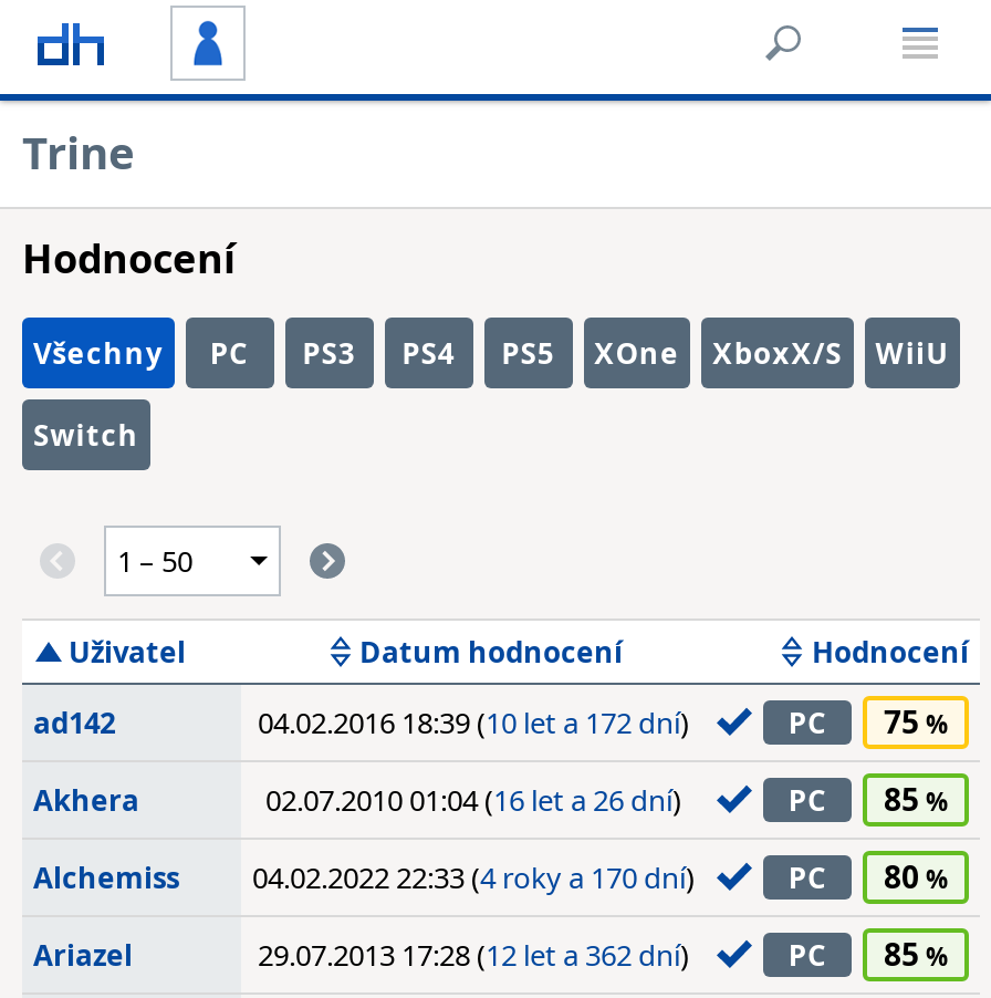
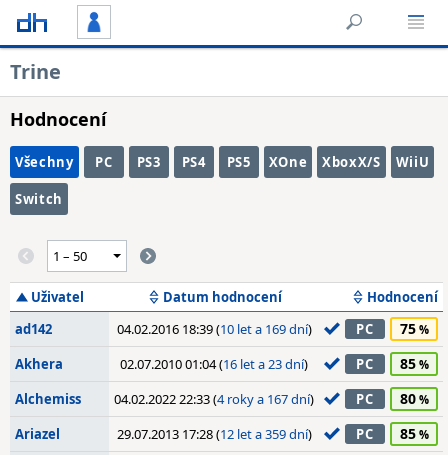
[258,703,689,742] 04.02.2016 18:39 (10 let a 172 dní) -> [116,320,311,338] 04.02.2016 18:39 (10 let a 169 dní)
[265,780,681,820] 02.07.2010 01:04 (16 let a 26 dní) -> [120,355,308,373] 02.07.2010 01:04 (16 let a 23 dní)
[33,857,695,897] Alchemiss 04.02.2022 22:33 (4 roky a 170 dní) -> [15,390,314,408] Alchemiss 04.02.2022 22:33 (4 roky a 167 dní)
[258,935,689,975] 29.07.2013 17:28 (12 let a 362 dní) -> [116,425,311,443] 29.07.2013 17:28 (12 let a 359 dní)

